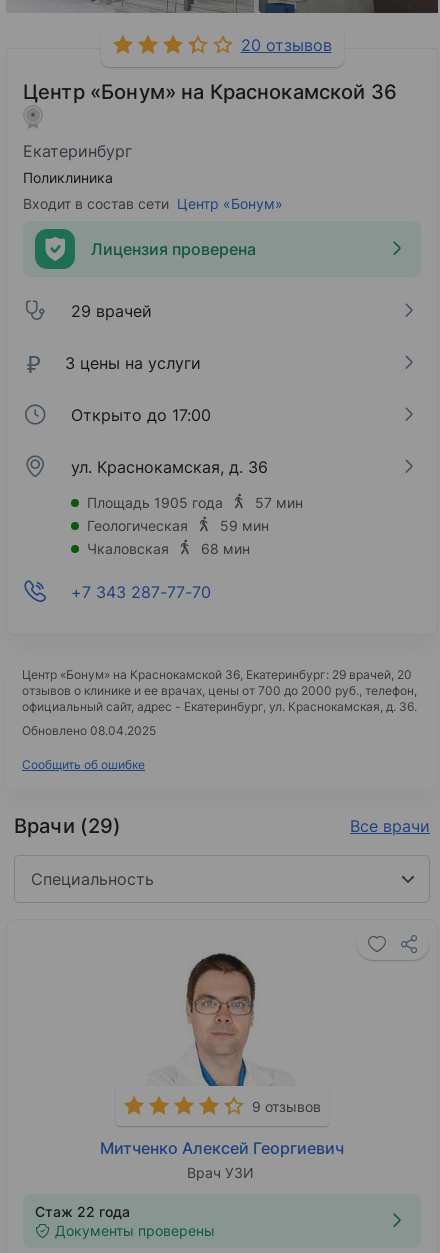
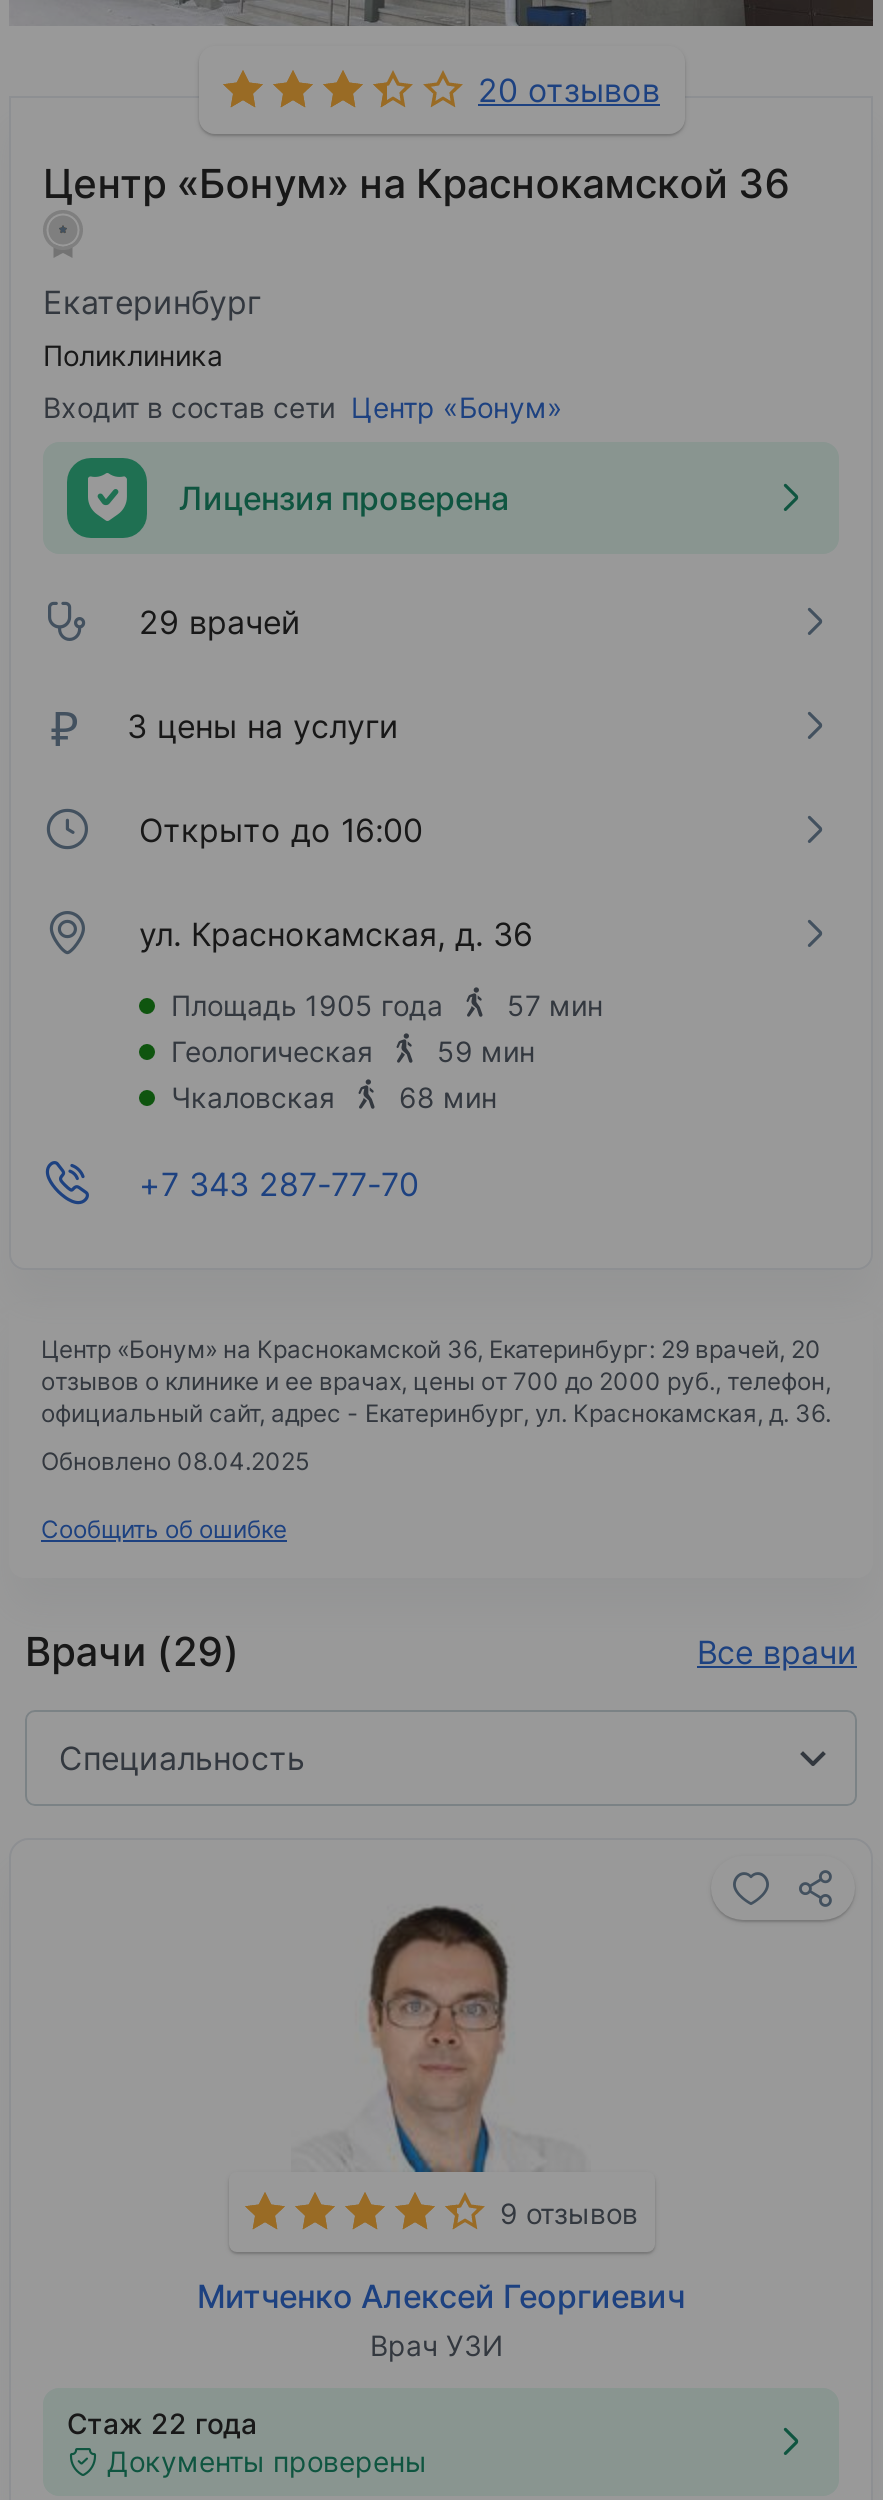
[71,405,211,425] Открыто до 17:00 -> [139,810,423,850] Открыто до 16:00

